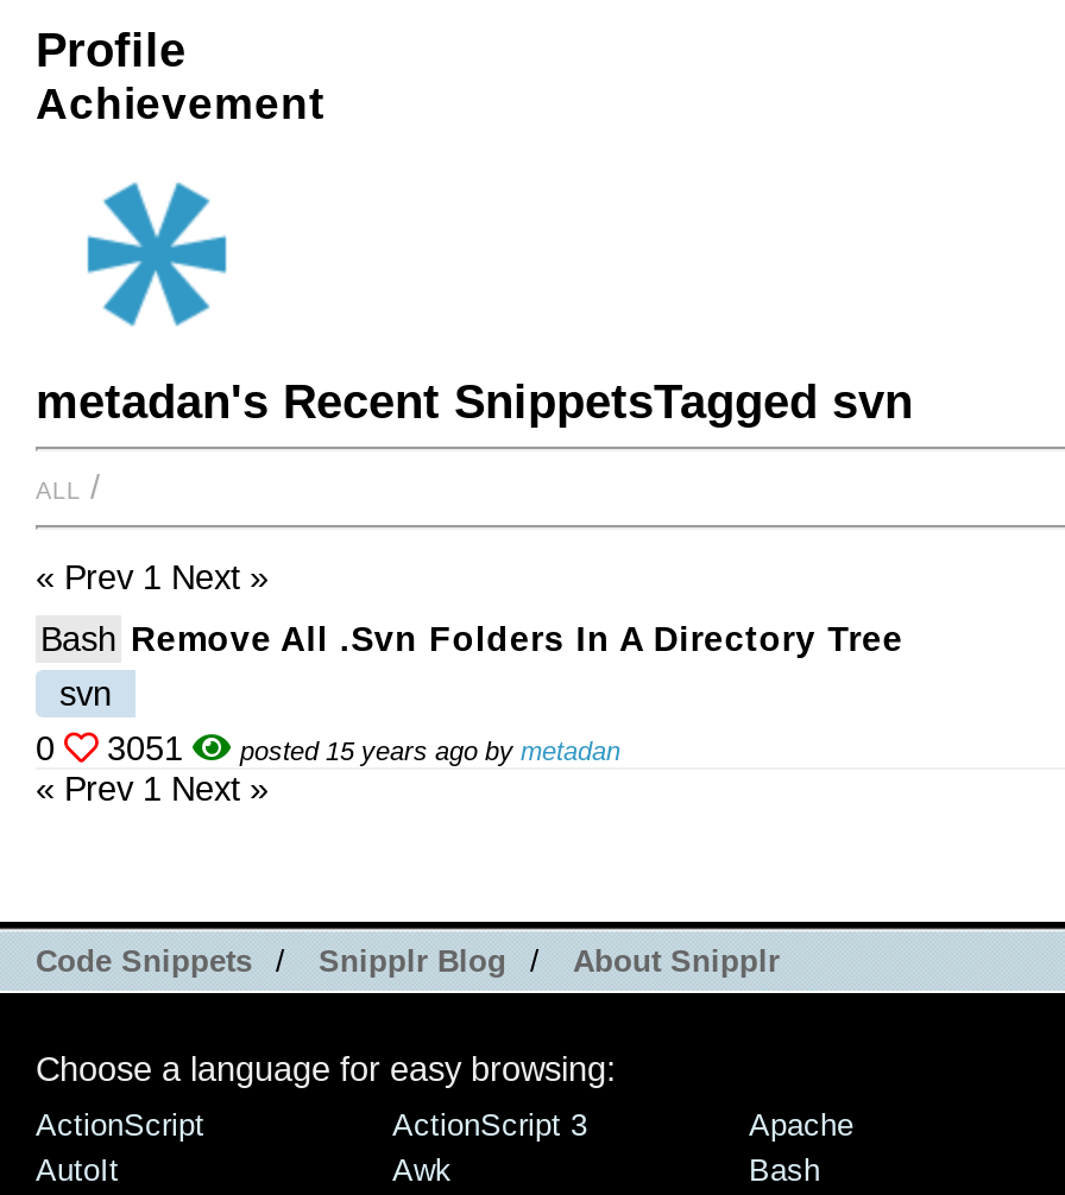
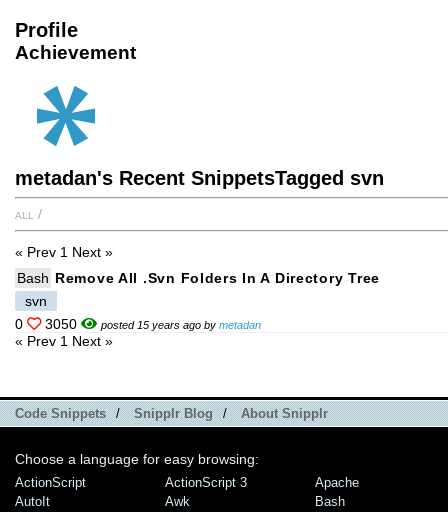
[36,728,620,766] 0 3051 posted 15 years ago by metadan -> [15,316,261,332] 0 3050 posted 15 years ago by metadan

